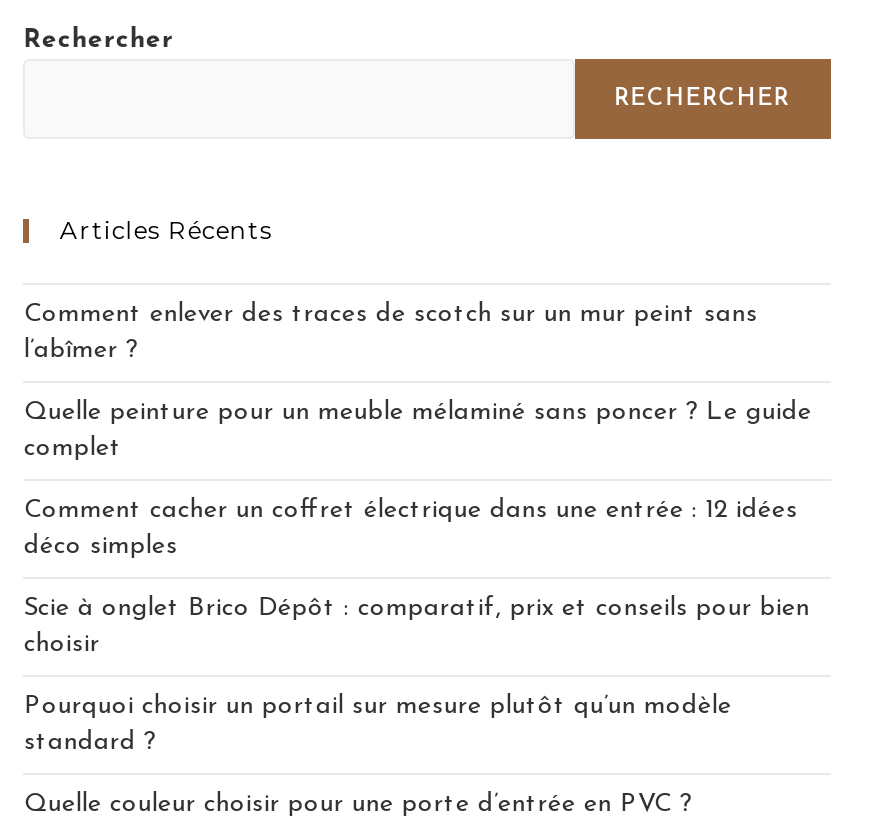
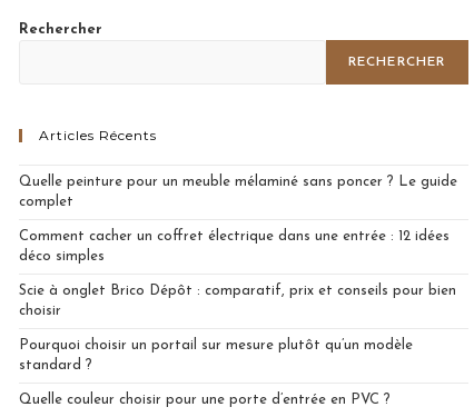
[24,301,758,363] Comment enlever des traces de scotch sur un mur peint sans | l’abîmer ? -> none

